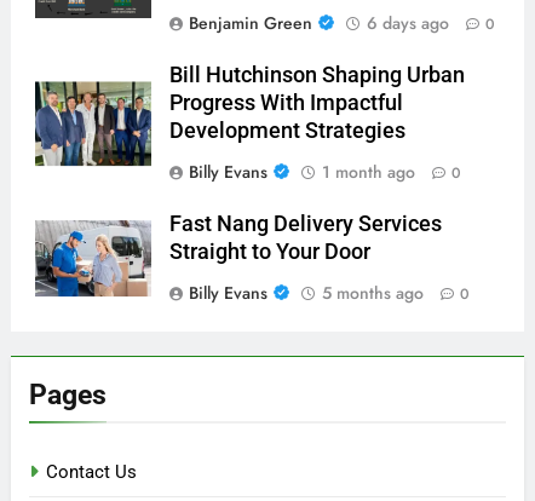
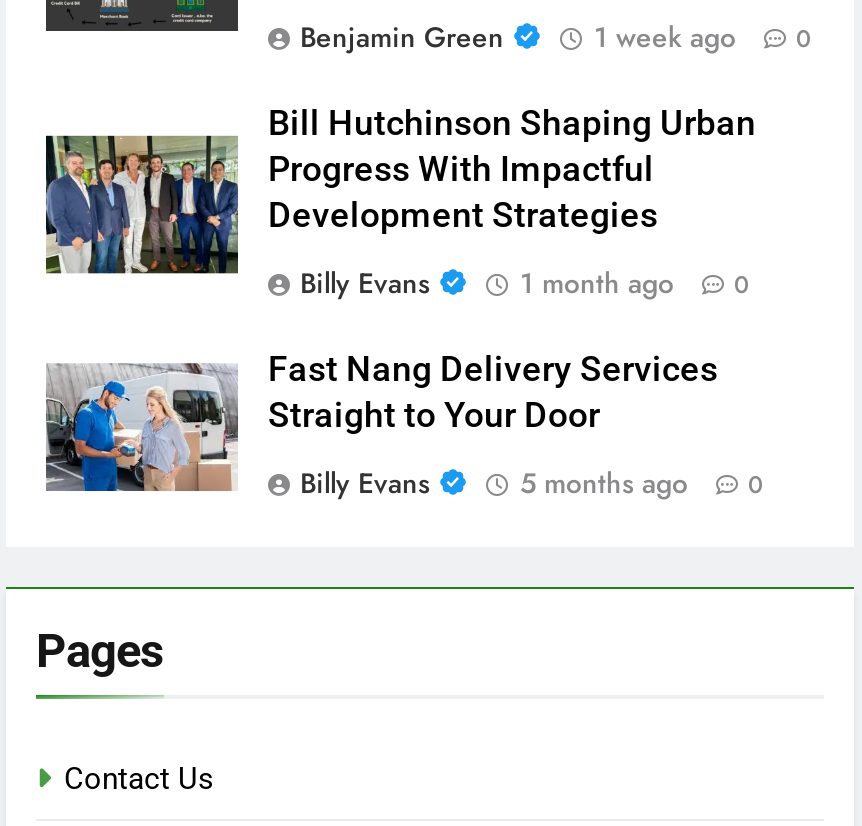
[367,10,495,35] 6 days ago 0 -> [594,17,812,57] 1 week ago 0

